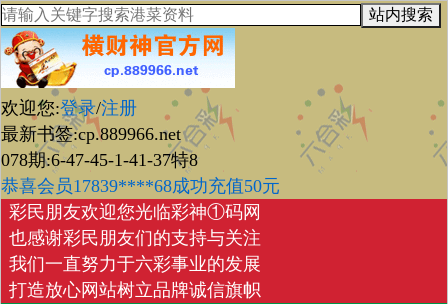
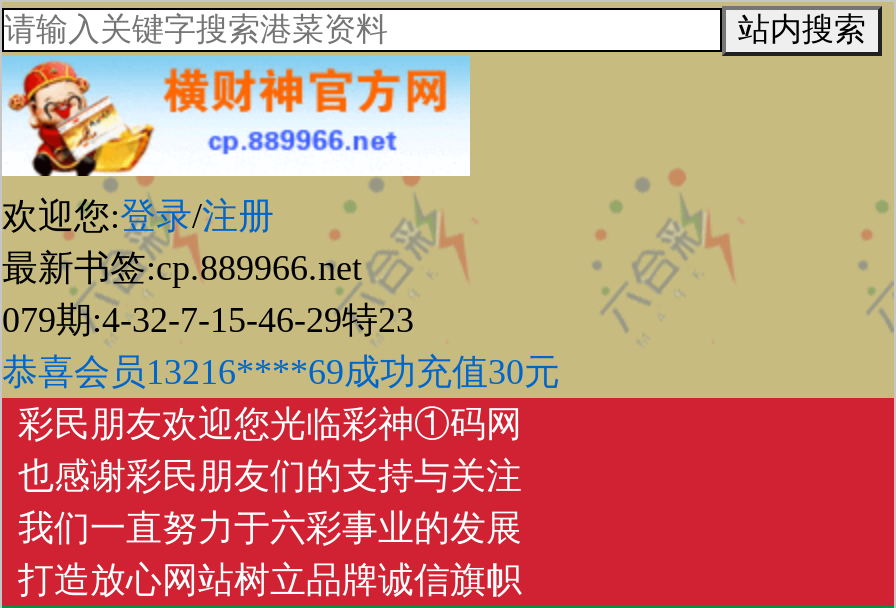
[1,150,198,170] 078期:6-47-45-1-41-37特8 -> [2,300,414,340] 079期:4-32-7-15-46-29特23
[1,176,280,196] 恭喜会员17839****68成功充值50元 -> [2,352,560,392] 恭喜会员13216****69成功充值30元

